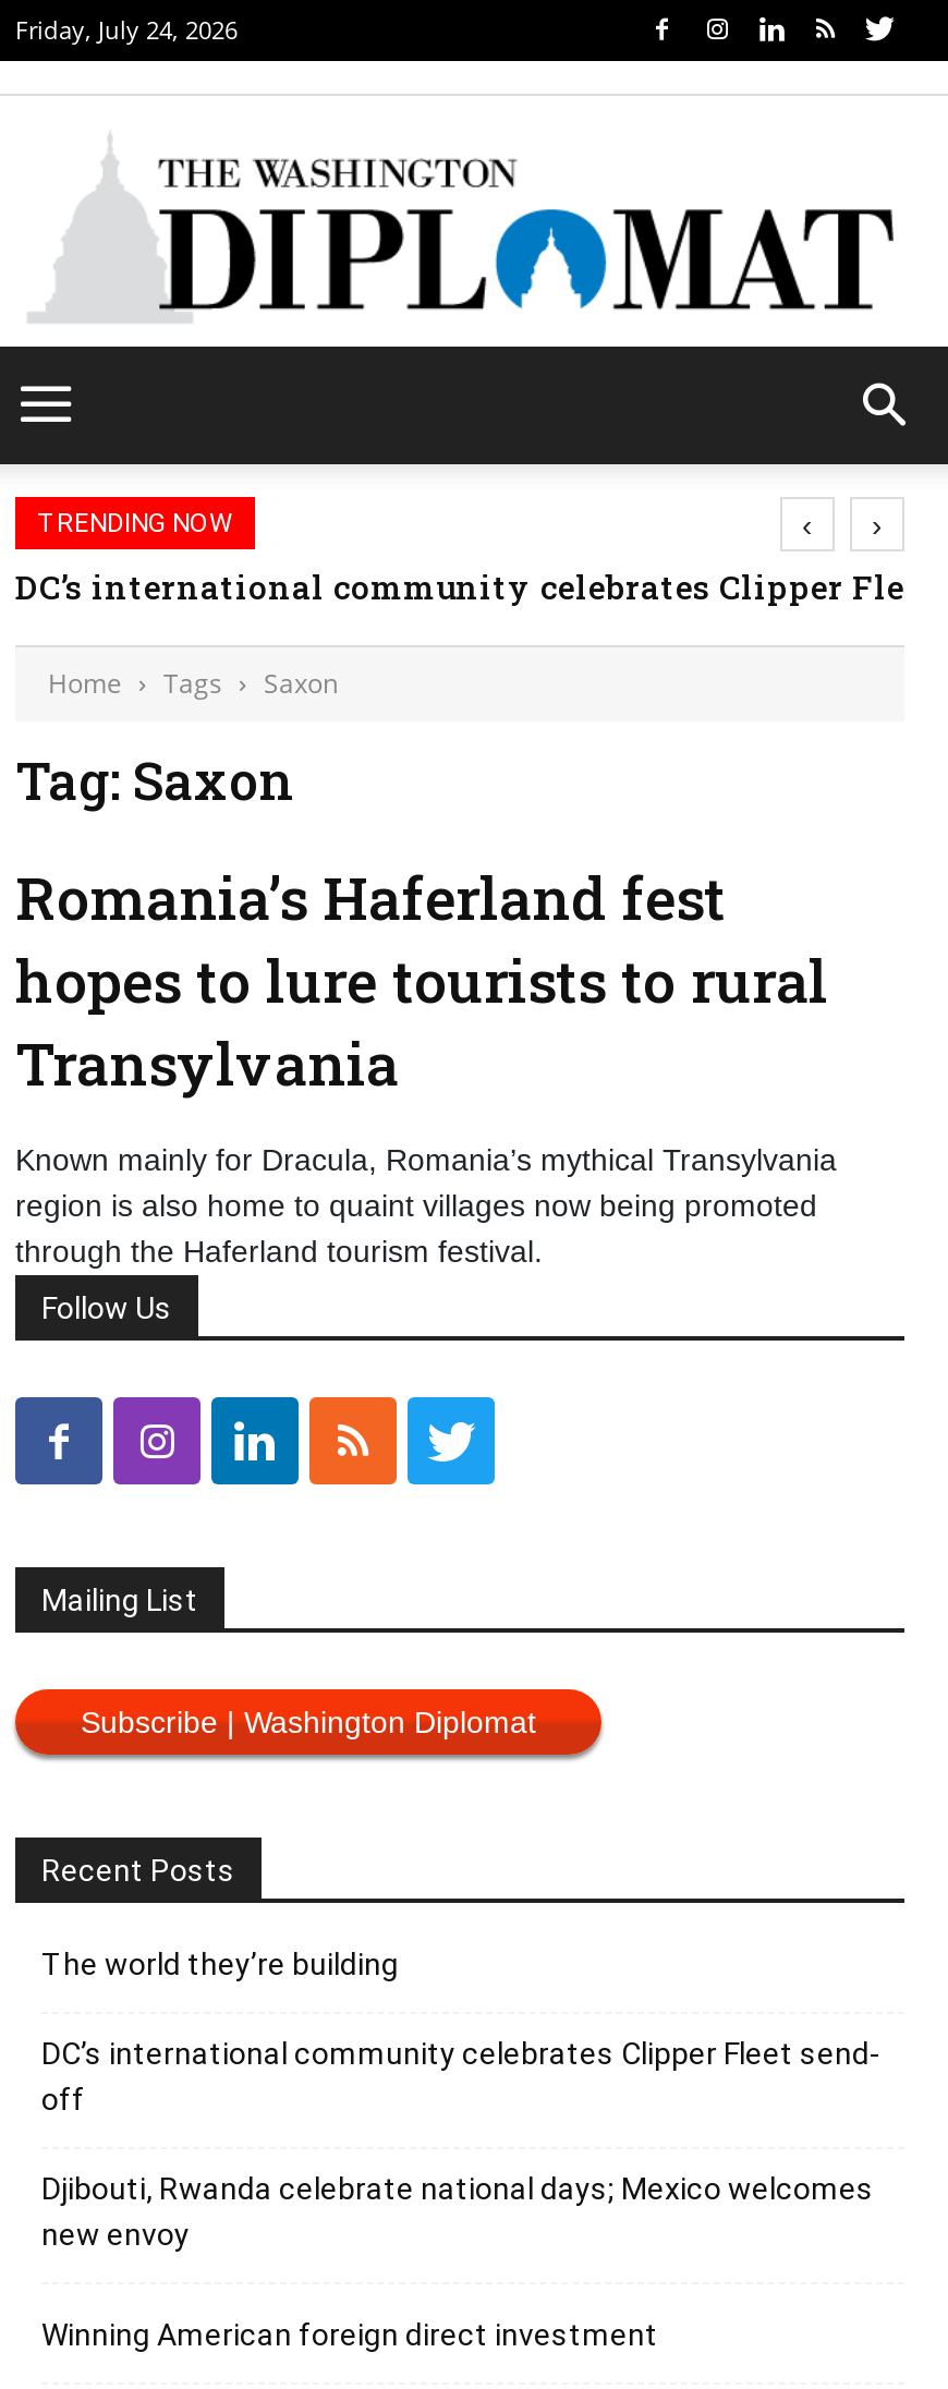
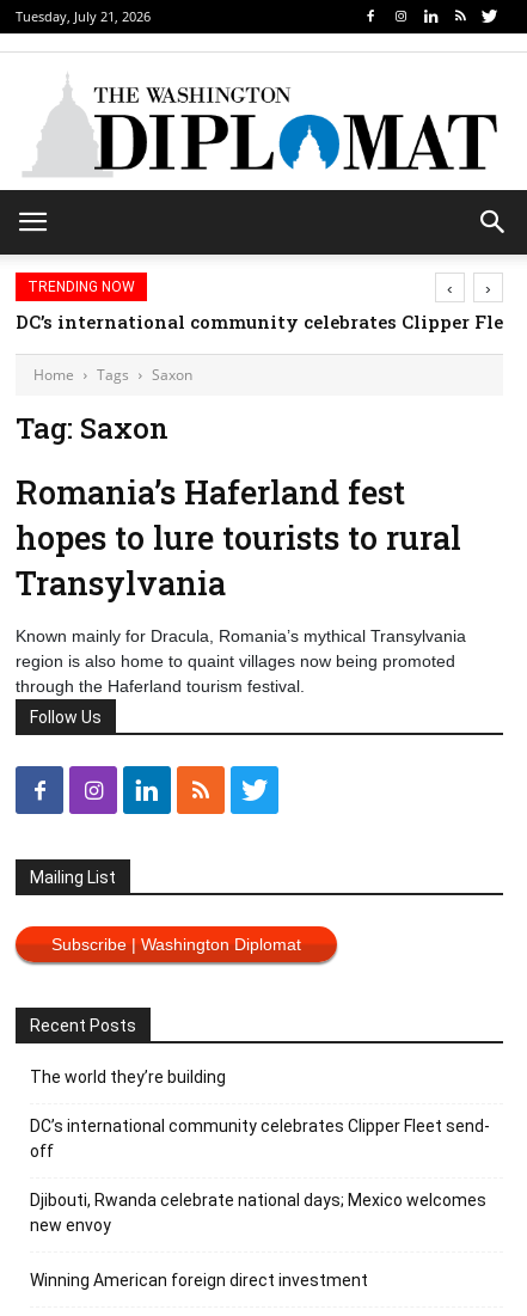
[15,13,238,46] Friday, July 24, 2026 -> [16,7,151,25] Tuesday, July 21, 2026

